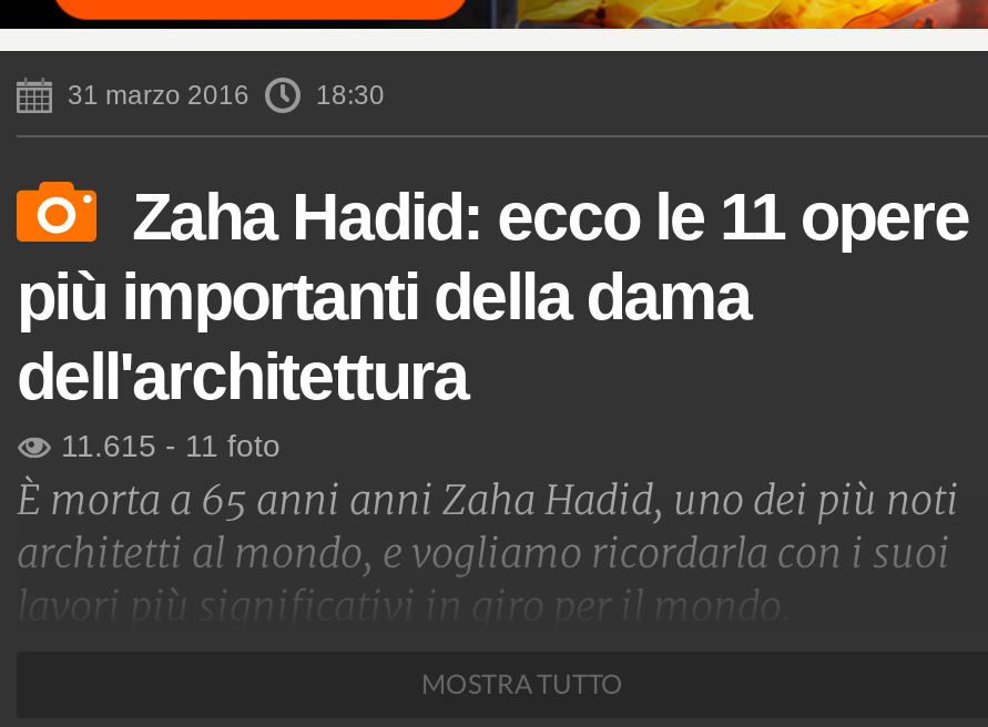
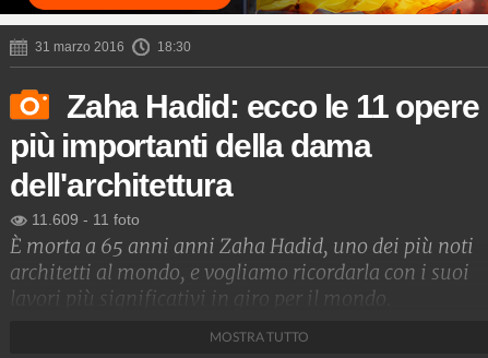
[61,427,281,463] 11.615 - 11 foto -> [32,210,140,228] 11.609 - 11 foto

